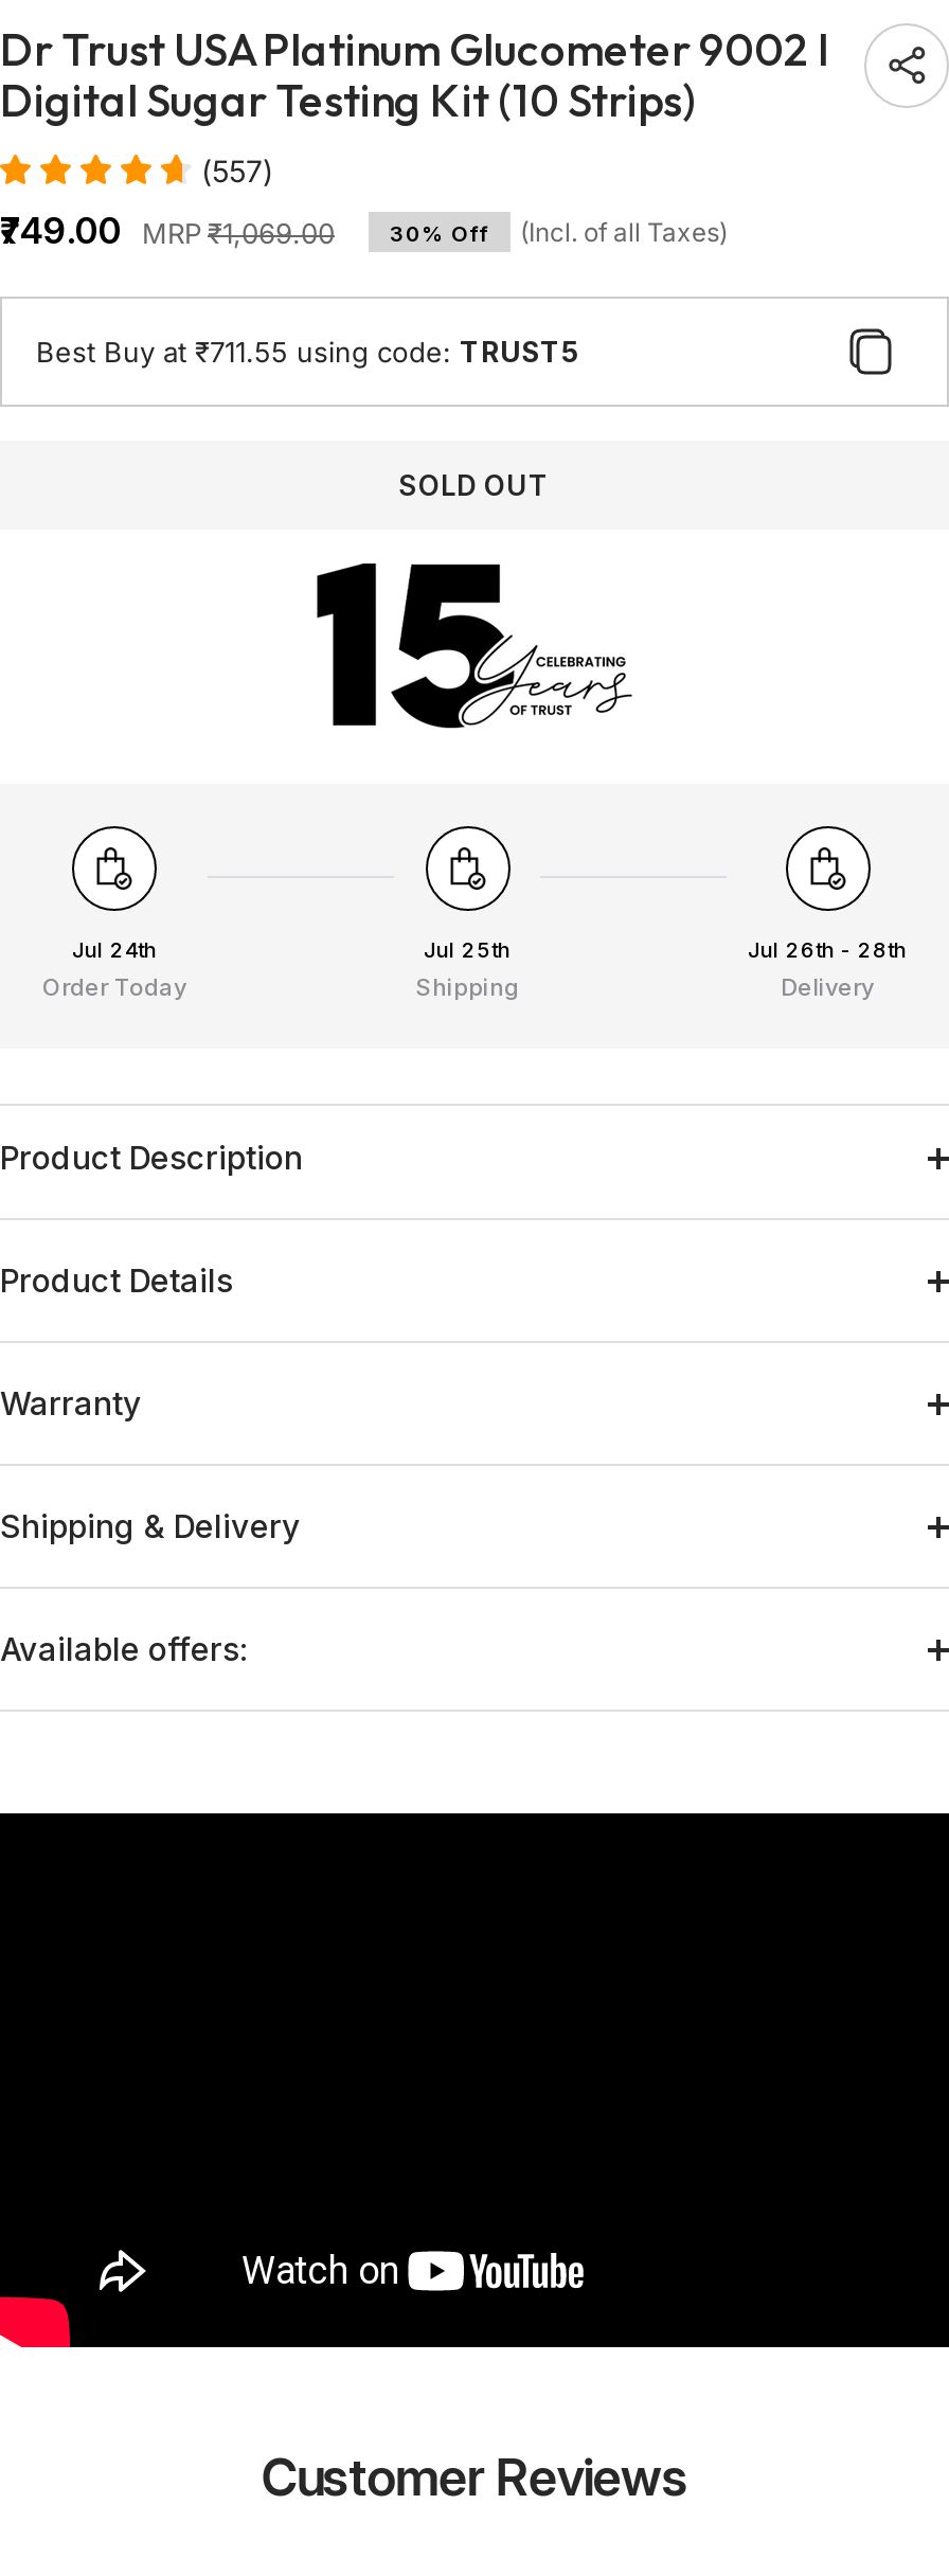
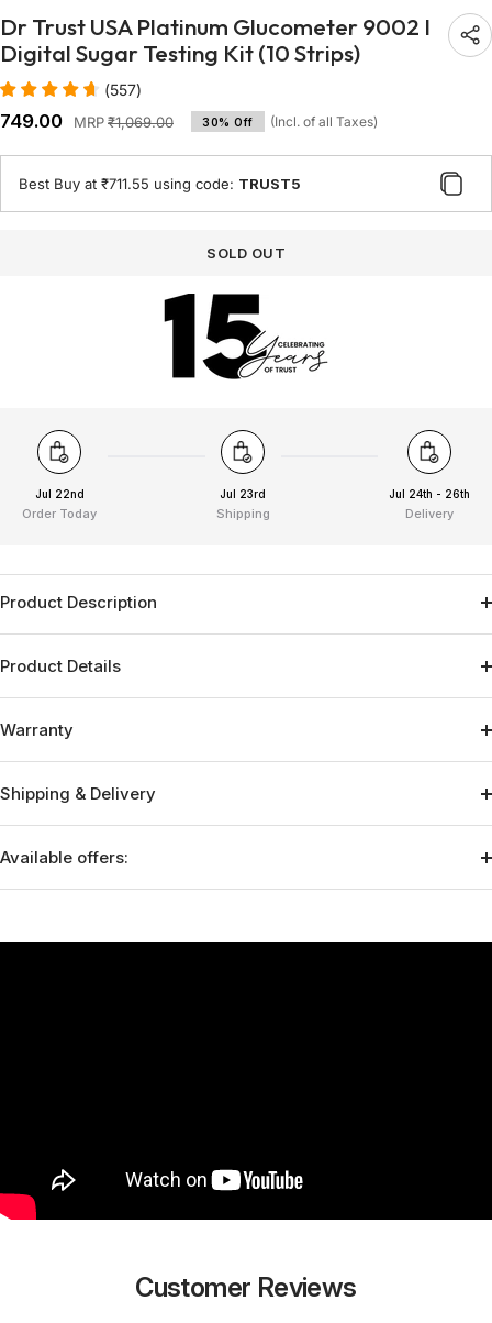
[72,937,157,962] Jul 24th -> [35,487,84,501] Jul 22nd
[424,937,511,962] Jul 25th -> [220,487,266,501] Jul 23rd
[748,937,907,962] Jul 26th - 28th -> [389,487,470,501] Jul 24th - 26th

